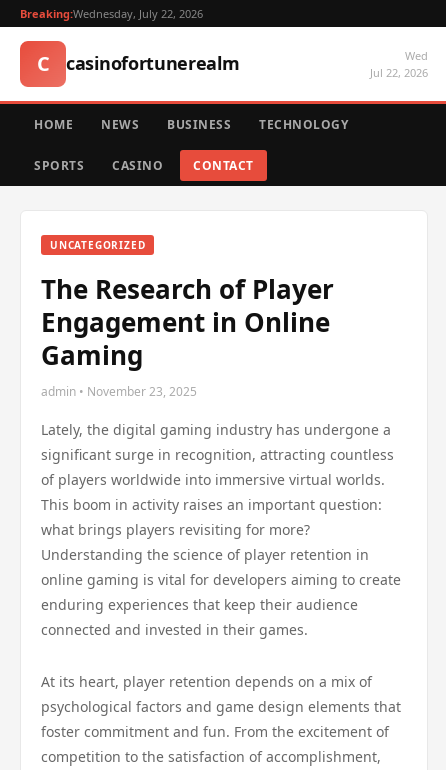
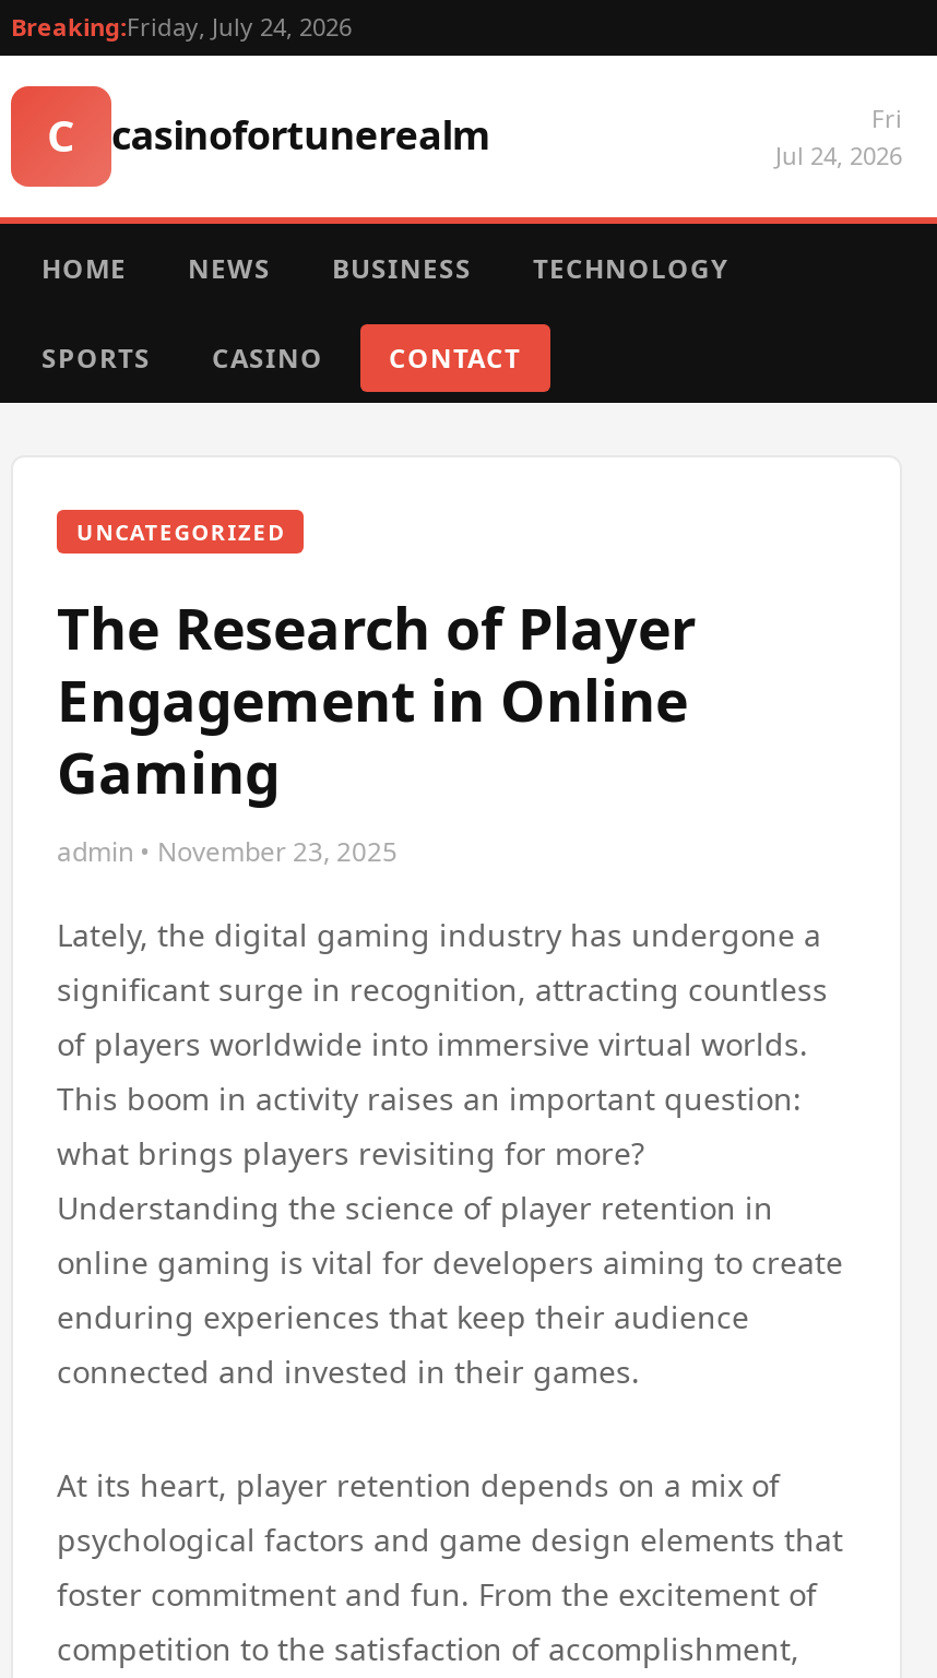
[20,6,203,21] Breaking:Wednesday, July 22, 2026 -> [11,10,352,43] Breaking:Friday, July 24, 2026
[370,48,428,80] Wed | Jul 22, 2026 -> [775,102,902,171] Fri | Jul 24, 2026

